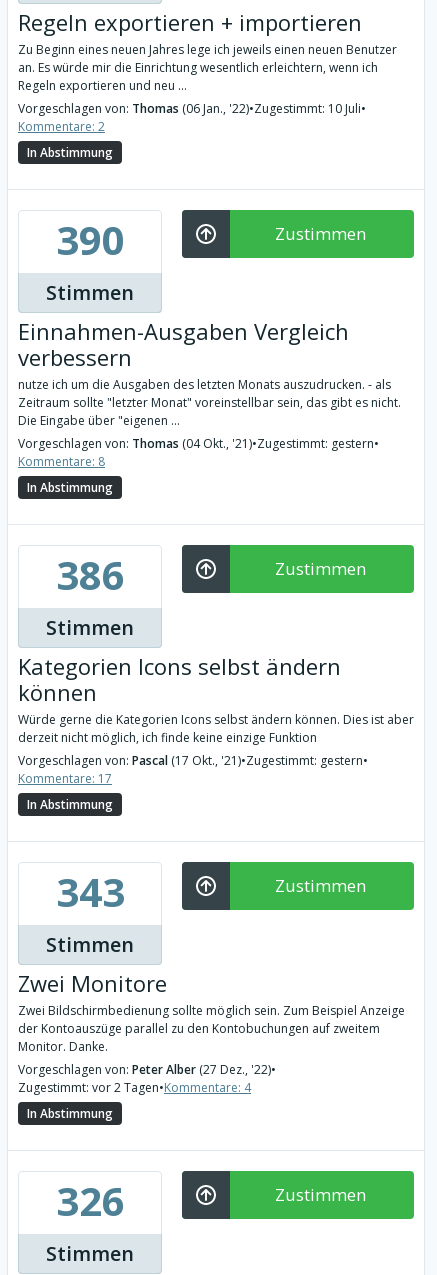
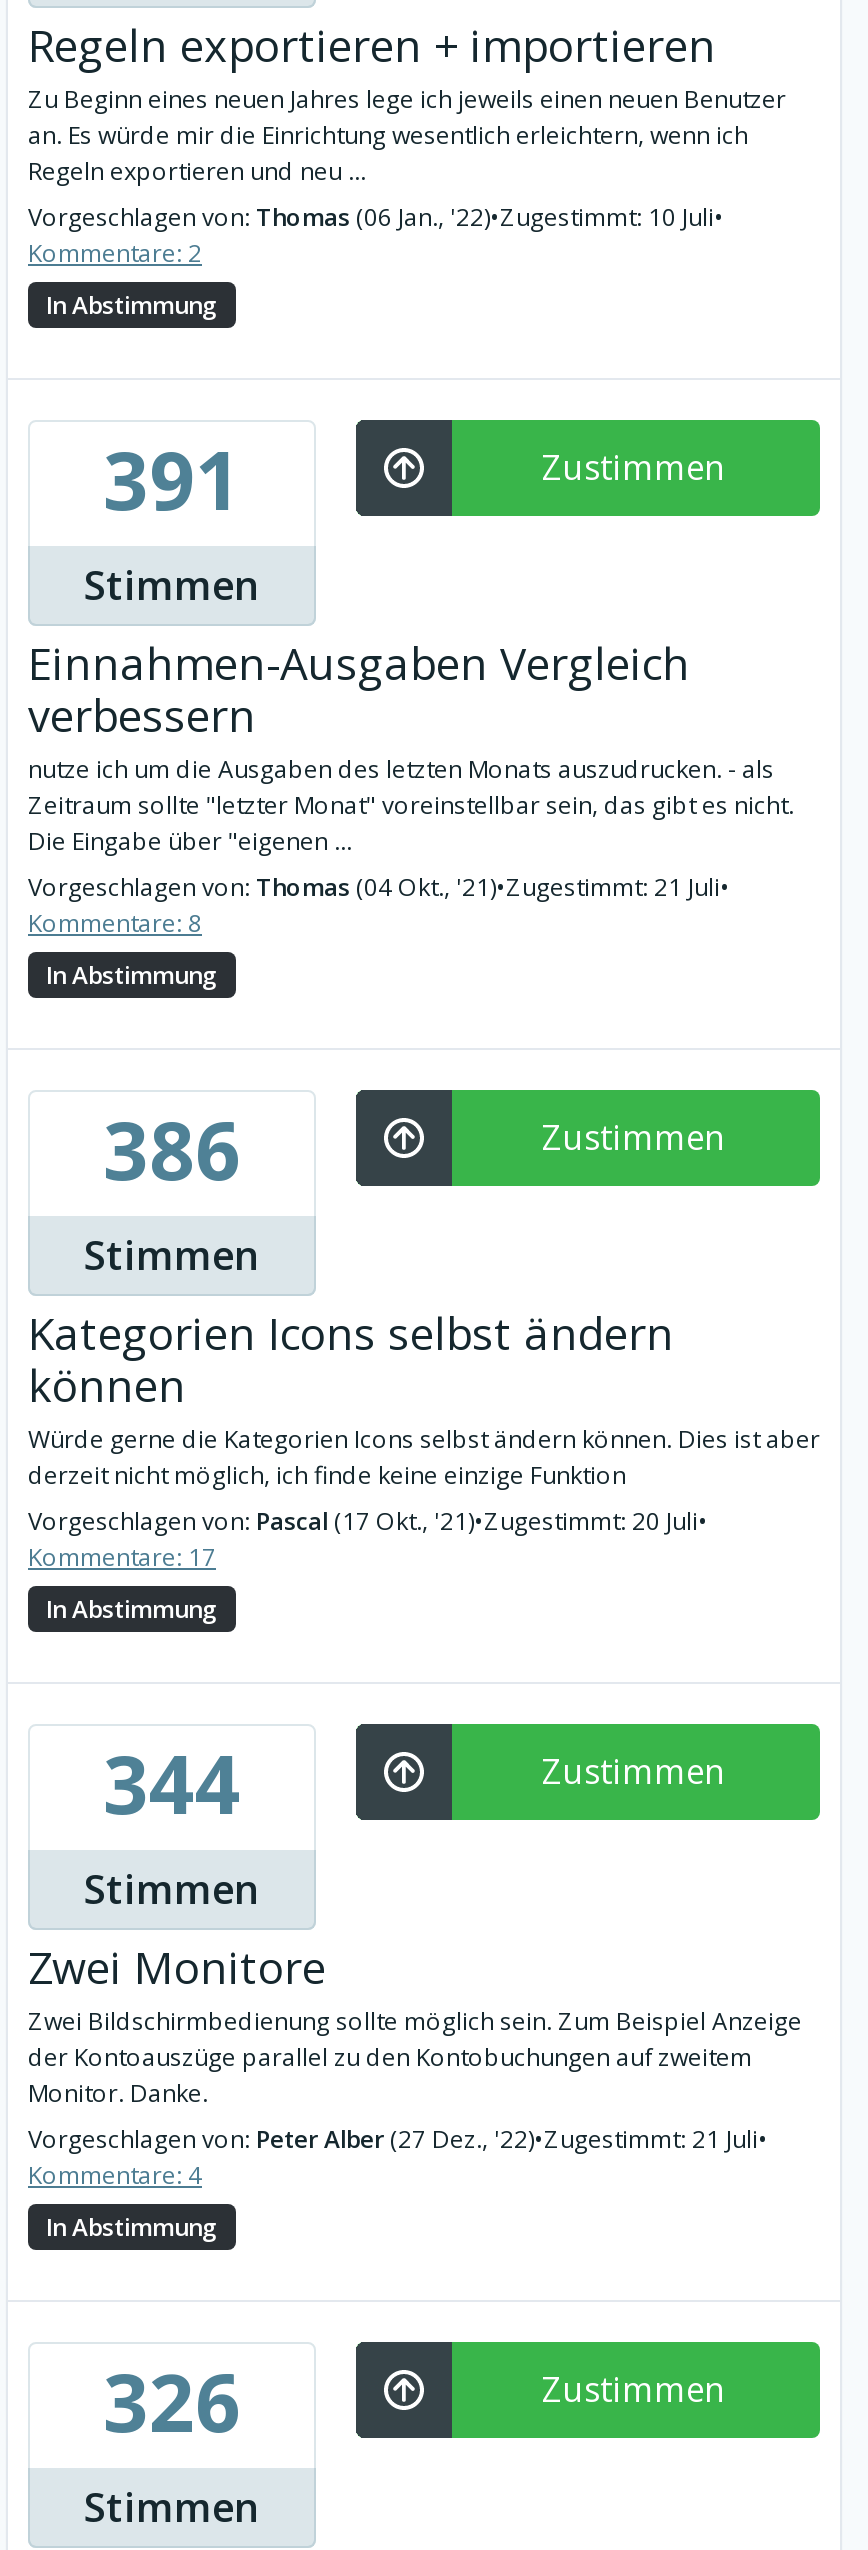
[55,212,124,267] 390 -> [103,424,241,534] 391
[18,435,379,452] Vorgeschlagen von: Thomas (04 Okt., '21) •Zugestimmt: gestern• -> [28,870,730,904] Vorgeschlagen von: Thomas (04 Okt., '21) •Zugestimmt: 21 Juli•
[18,752,368,769] Vorgeschlagen von: Pascal (17 Okt., '21) •Zugestimmt: gestern• -> [28,1504,708,1538] Vorgeschlagen von: Pascal (17 Okt., '21) •Zugestimmt: 20 Juli•
[55,864,124,919] 343 -> [103,1728,241,1838] 344
[18,1061,276,1096] Vorgeschlagen von: Peter Alber (27 Dez., '22)• | Zugestimmt: vor 2 Tagen•Kommentare: 4 -> [28,2122,768,2192] Vorgeschlagen von: Peter Alber (27 Dez., '22)•Zugestimmt: 21 Juli• | Kommentare: 4

